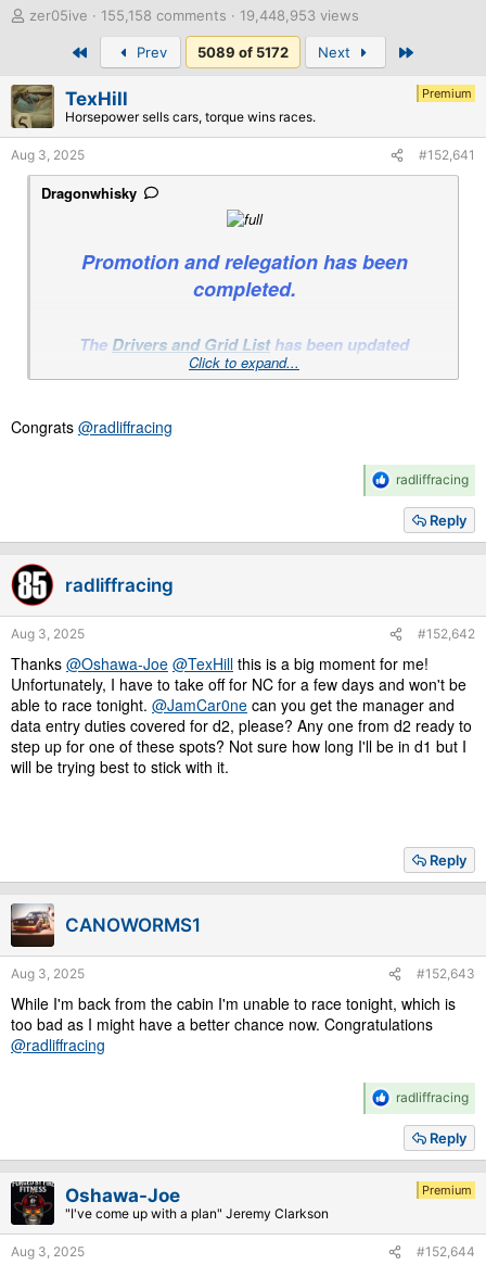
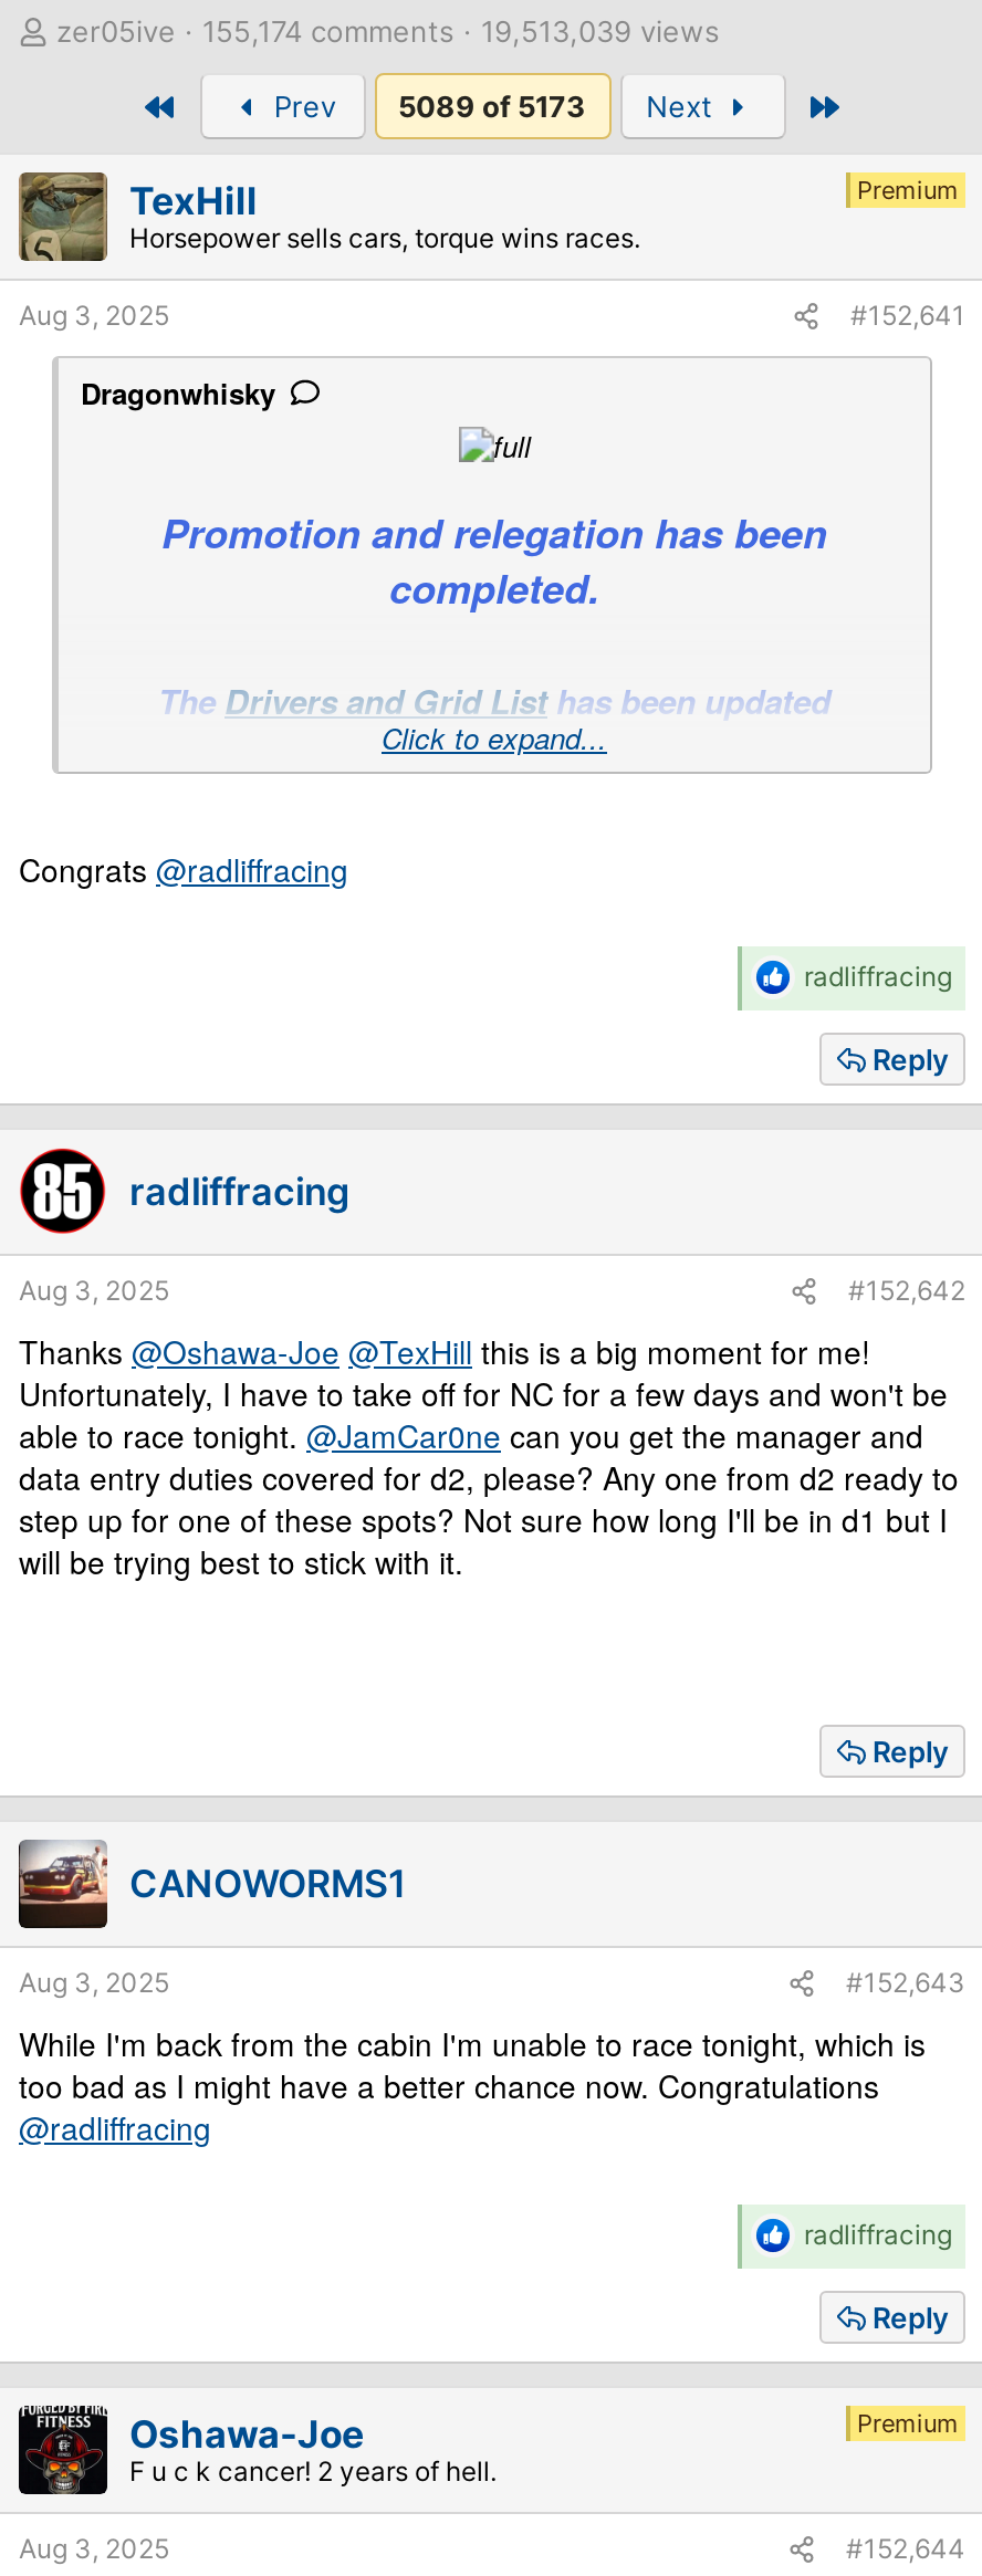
[101,7,359,24] 155,158 comments 19,448,953 views -> [202,13,720,49] 155,174 comments 19,513,039 views
[197,43,289,61] 5089 of 5172 -> [398,88,586,124] 5089 of 5173
[65,1205,329,1221] "I've come up with a plan" Jeremy Clarkson -> [129,2453,497,2486] F u c k cancer! 2 years of hell.

